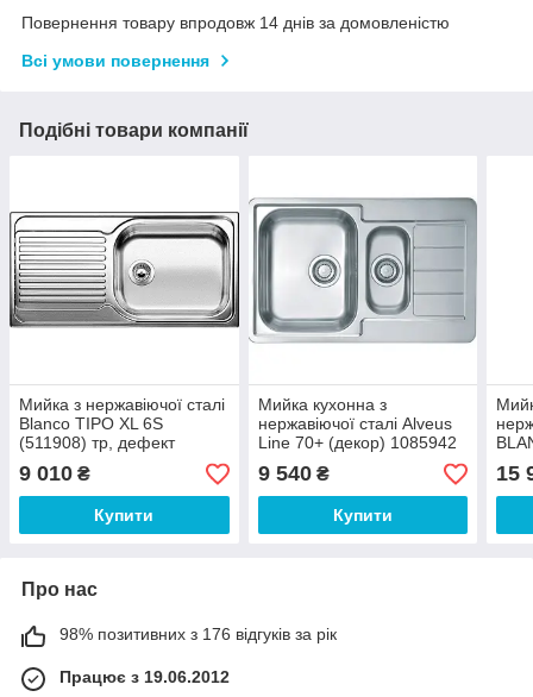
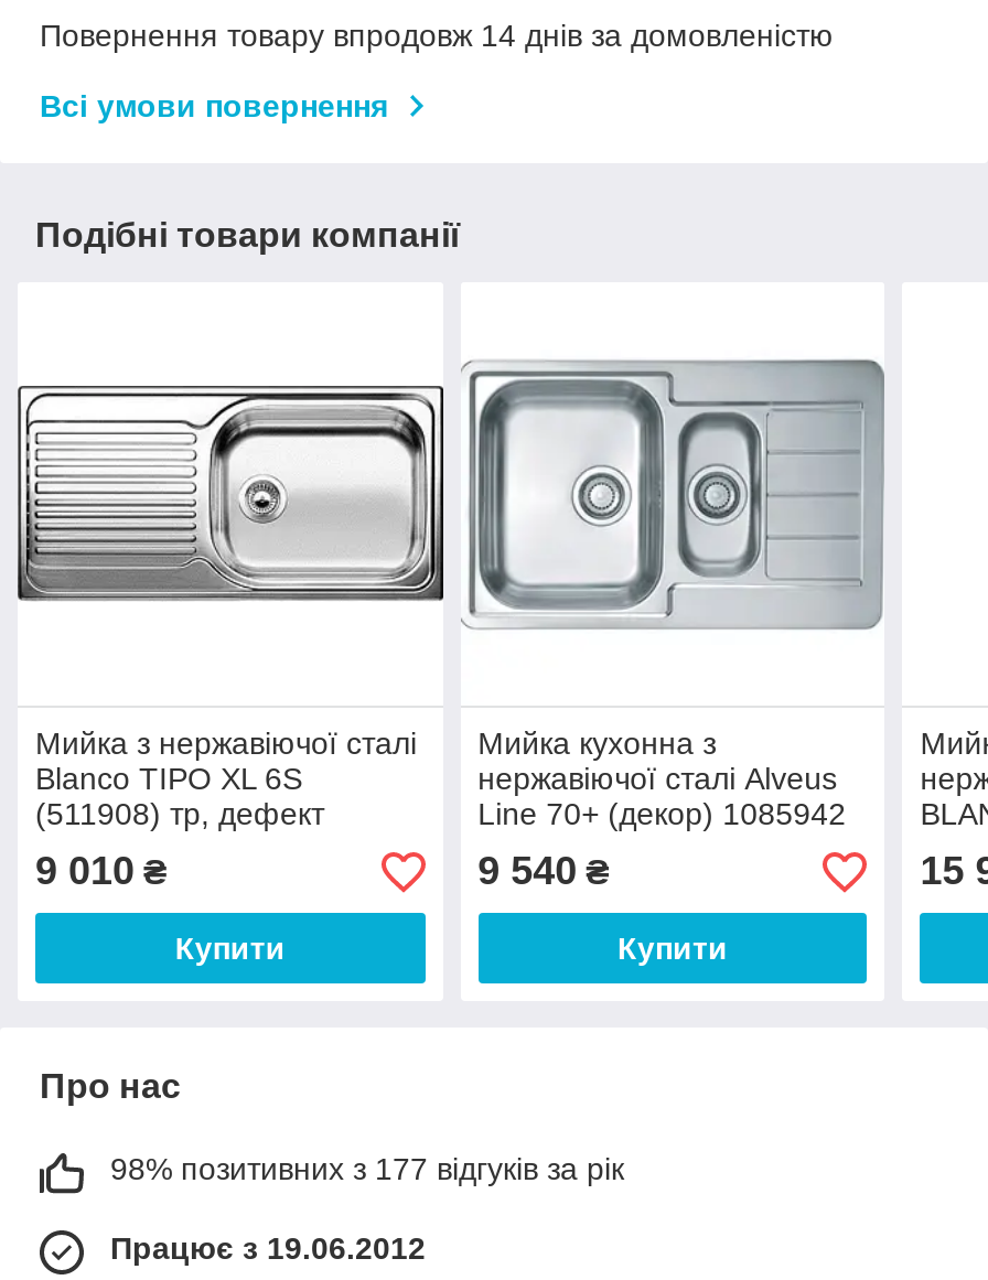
[59,625,337,644] 98% позитивних з 176 відгуків за рік -> [110,1152,624,1187] 98% позитивних з 177 відгуків за рік

